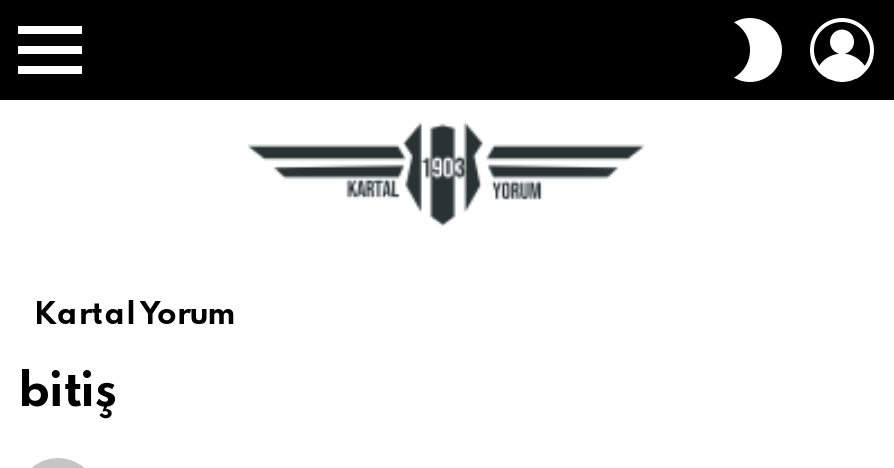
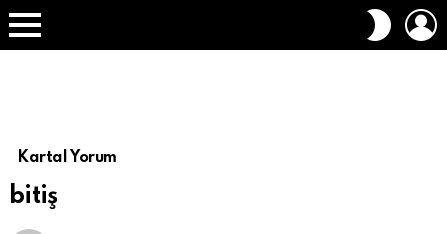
[248,124,644,226] [image] -> none

